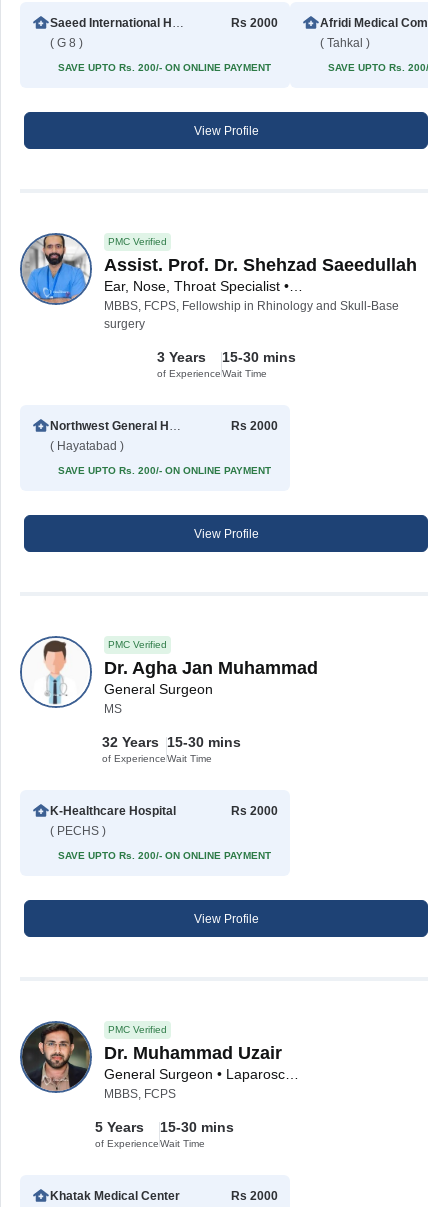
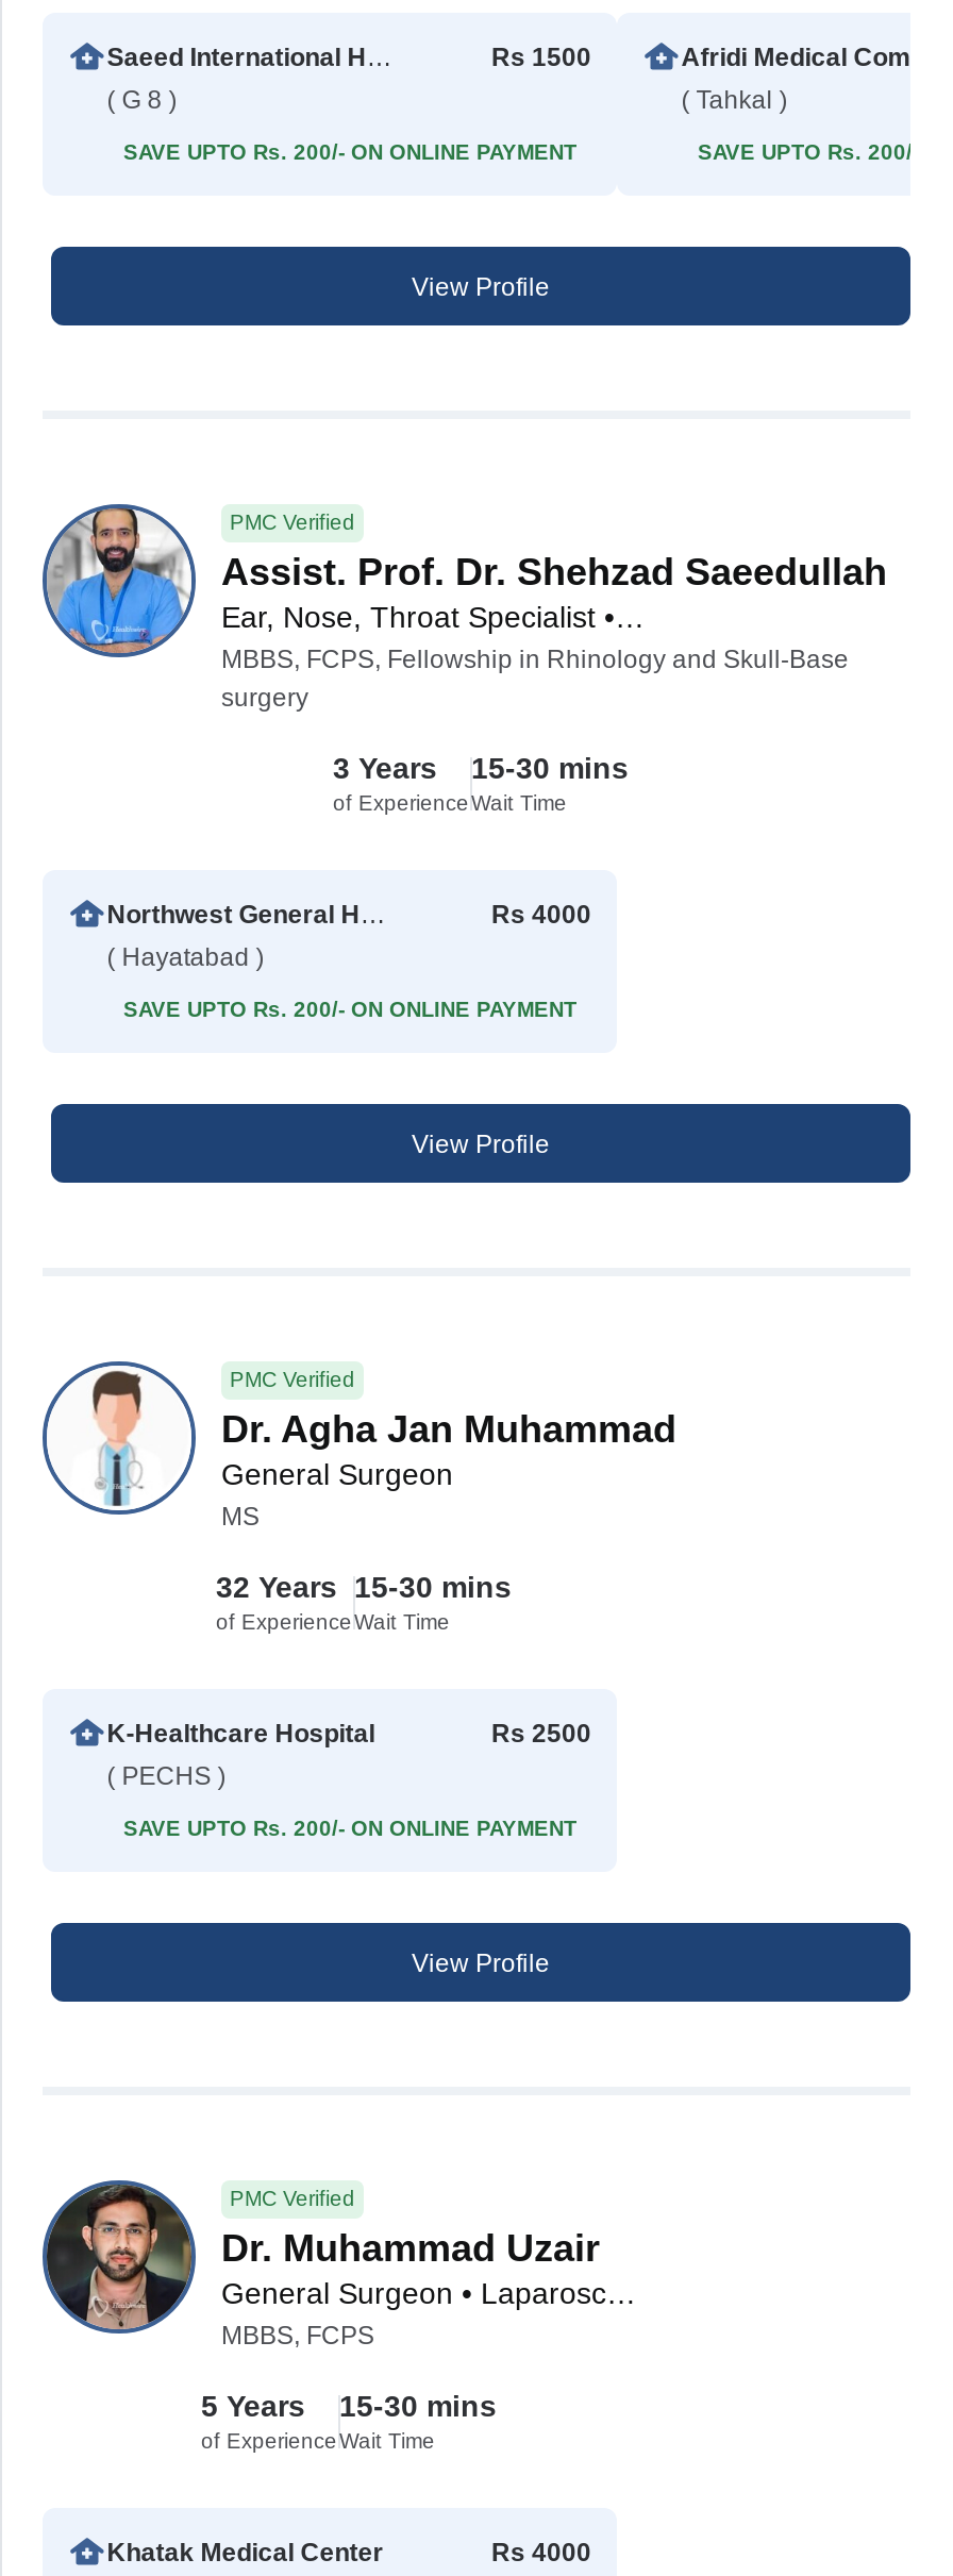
[231,16,278,30] Rs 2000 -> [491,42,591,72] Rs 1500
[231,419,278,433] Rs 2000 -> [491,900,591,929] Rs 4000
[231,804,278,818] Rs 2000 -> [491,1719,591,1748] Rs 2500
[231,1189,278,1203] Rs 2000 -> [491,2537,591,2567] Rs 4000

